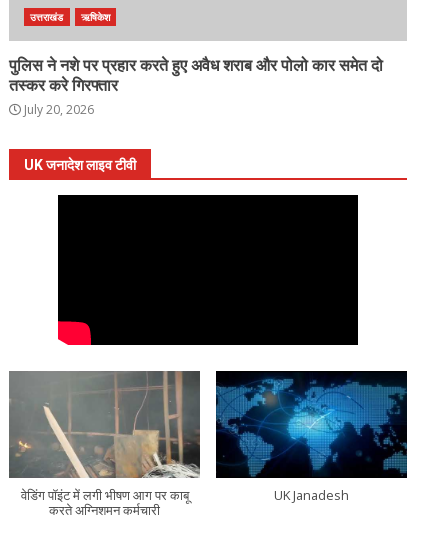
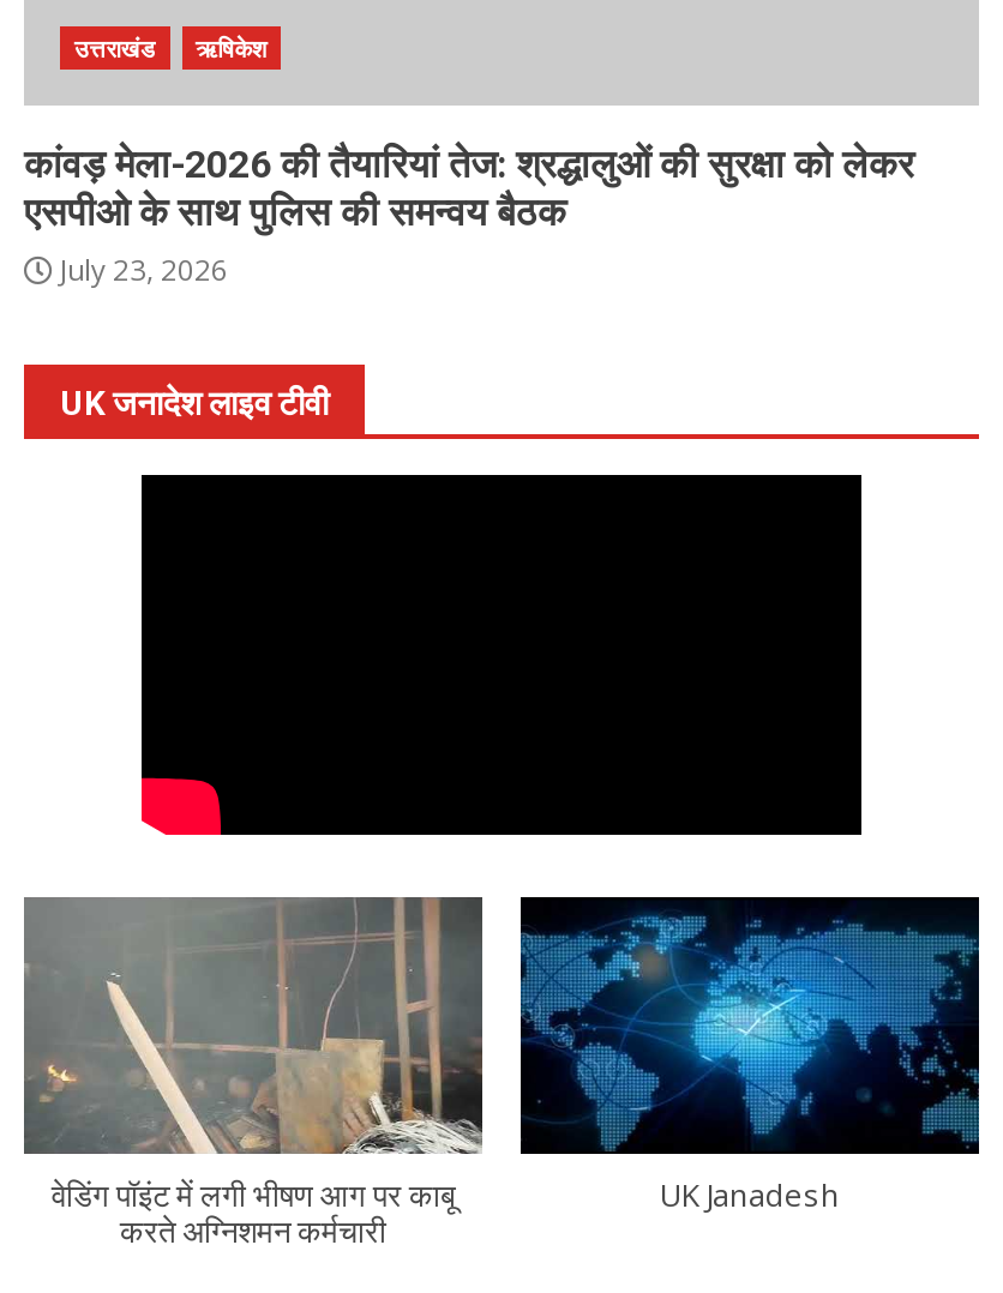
[9,56,383,118] पुलिस ने नशे पर प्रहार करते हुए अवैध शराब और पोलो कार समेत दो | तस्कर करे गिरफ्तार | July 20, 2026 -> [24,141,914,289] कांवड़ मेला-2026 की तैयारियां तेज: श्रद्धालुओं की सुरक्षा को लेकर | एसपीओ के साथ पुलिस की समन्वय बैठक | July 23, 2026

